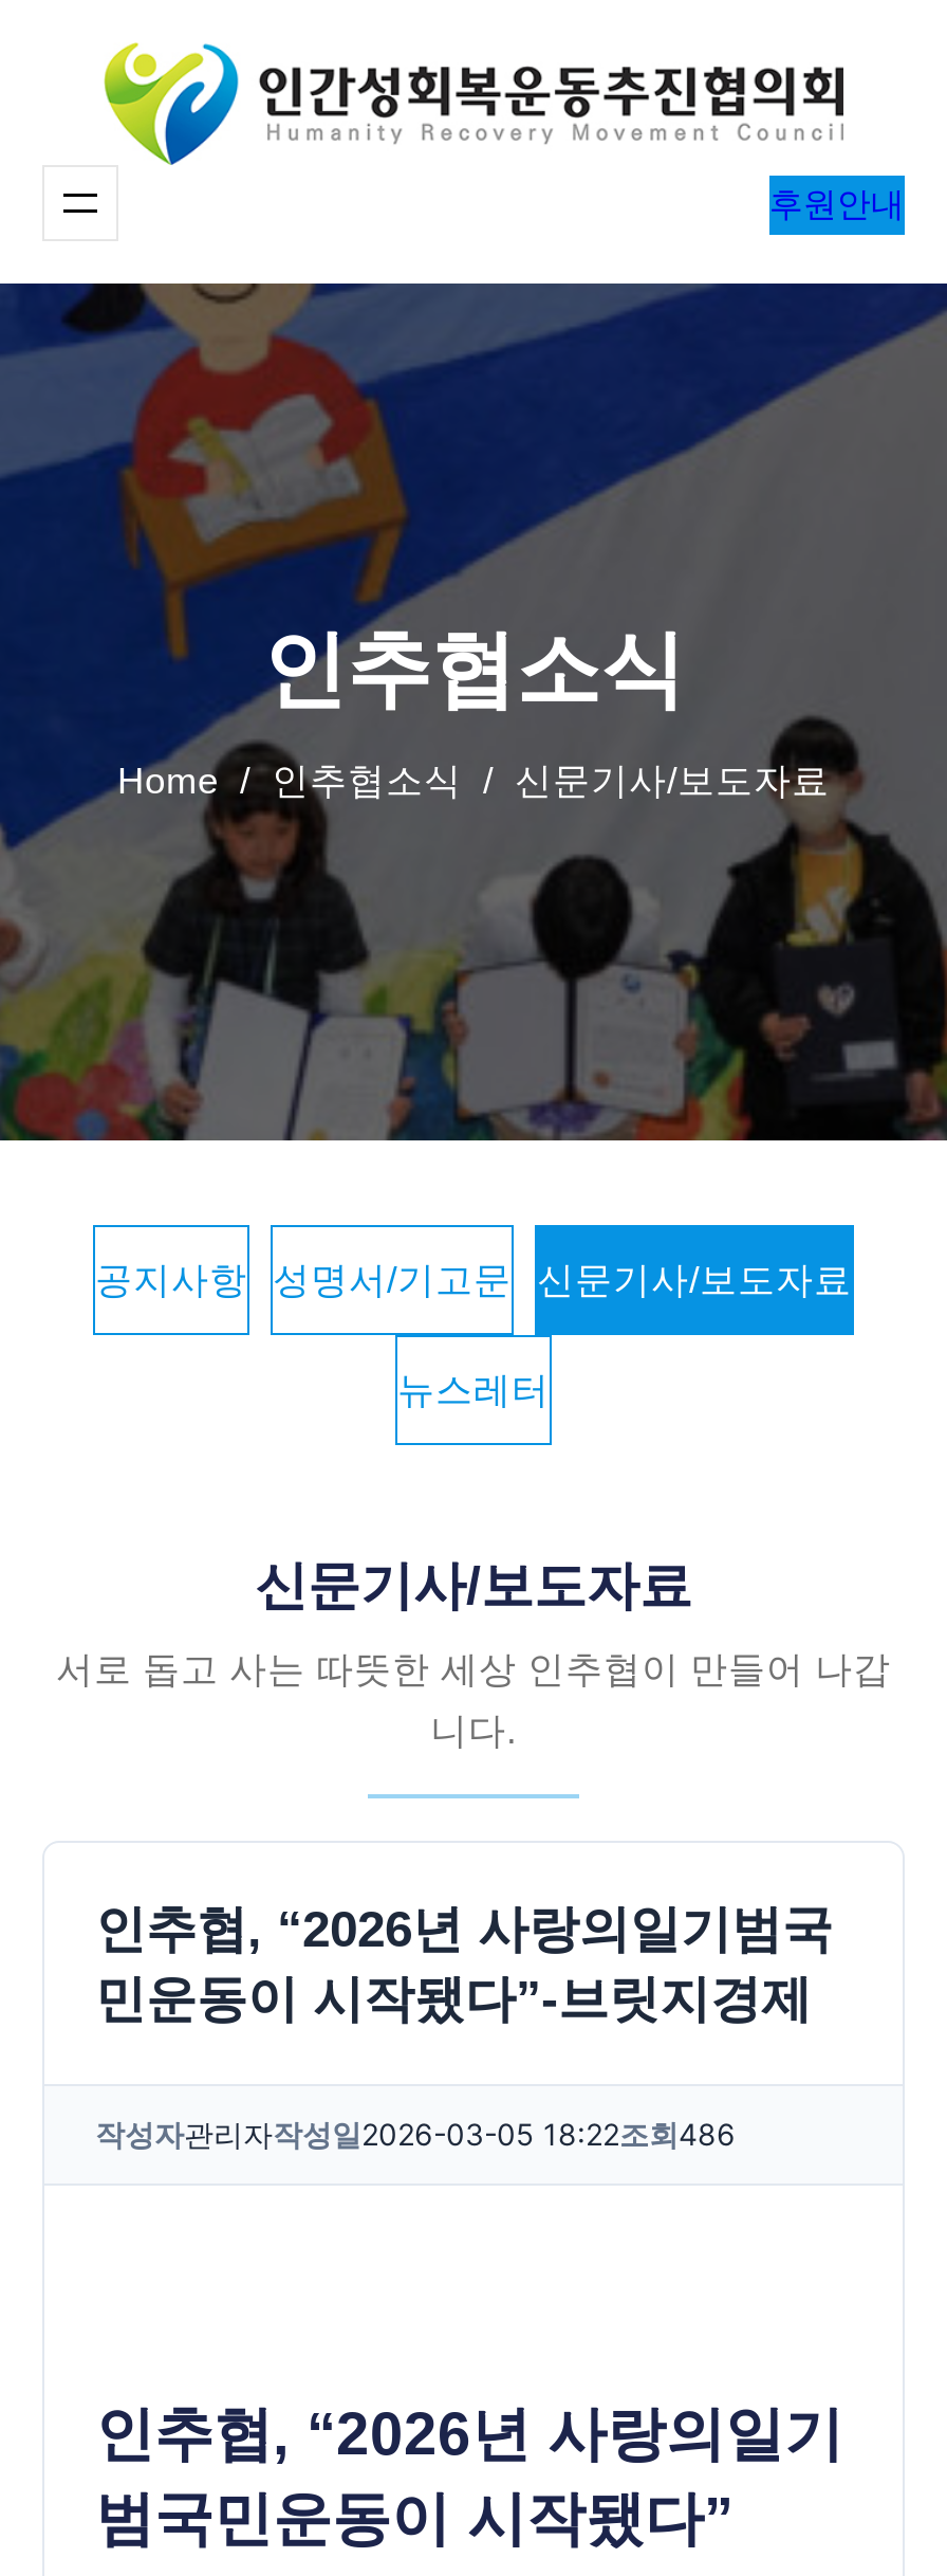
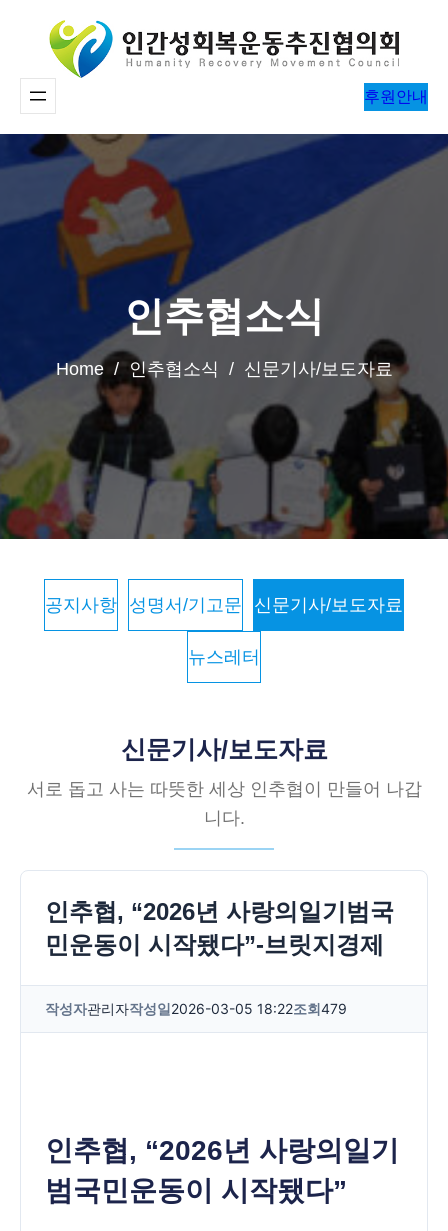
[95,2115,736,2151] 작성자관리자작성일2026-03-05 18:22조회486 -> [45,1000,347,1017] 작성자관리자작성일2026-03-05 18:22조회479

